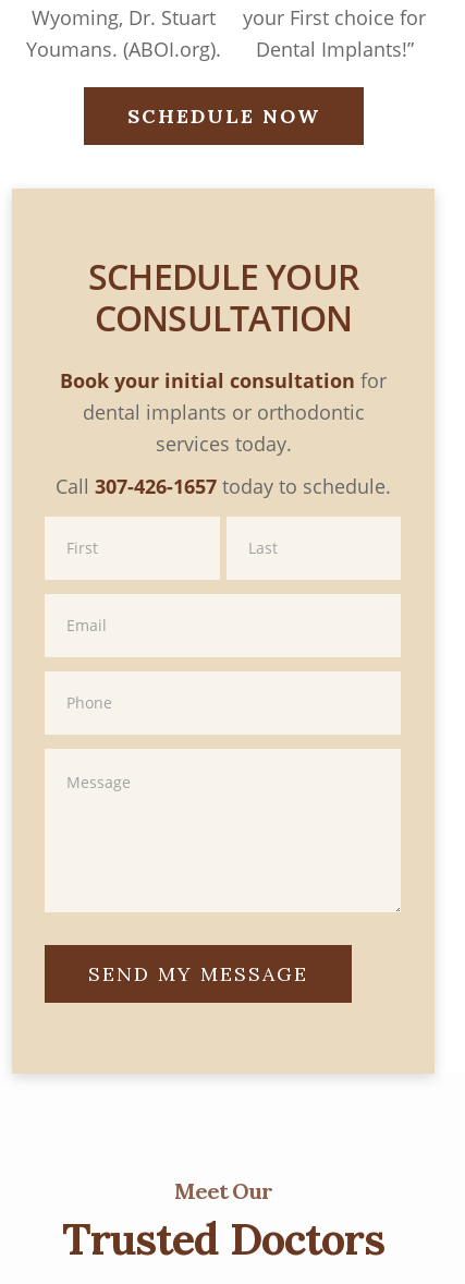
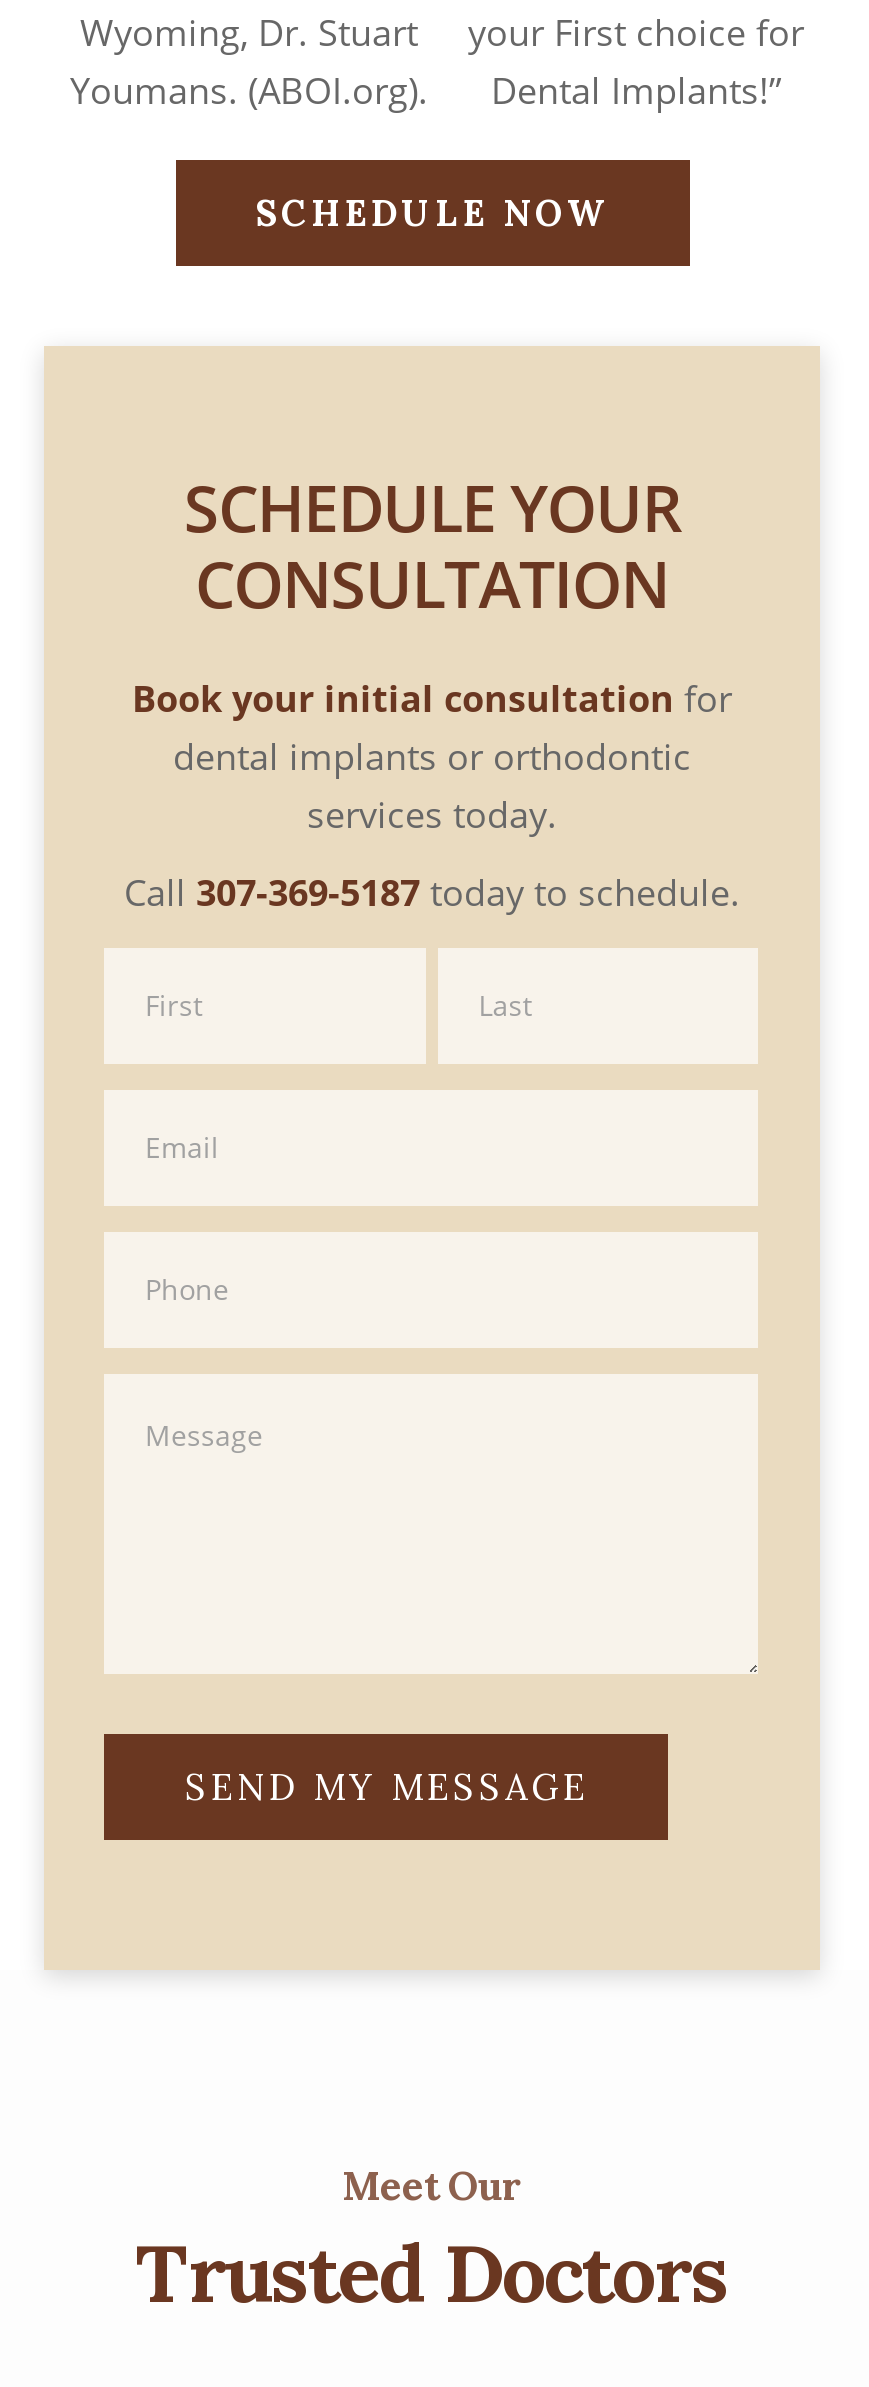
[56,473,391,499] Call 307-426-1657 today to schedule. -> [124,867,740,915] Call 307-369-5187 today to schedule.

